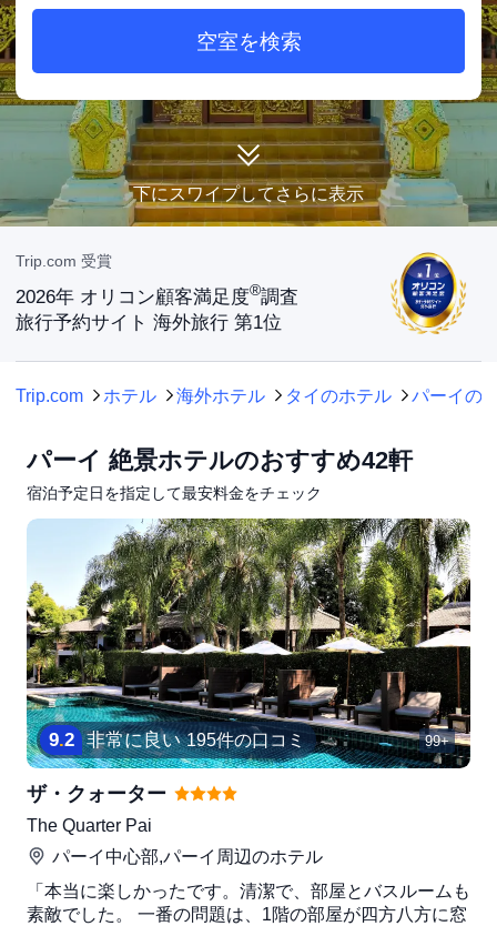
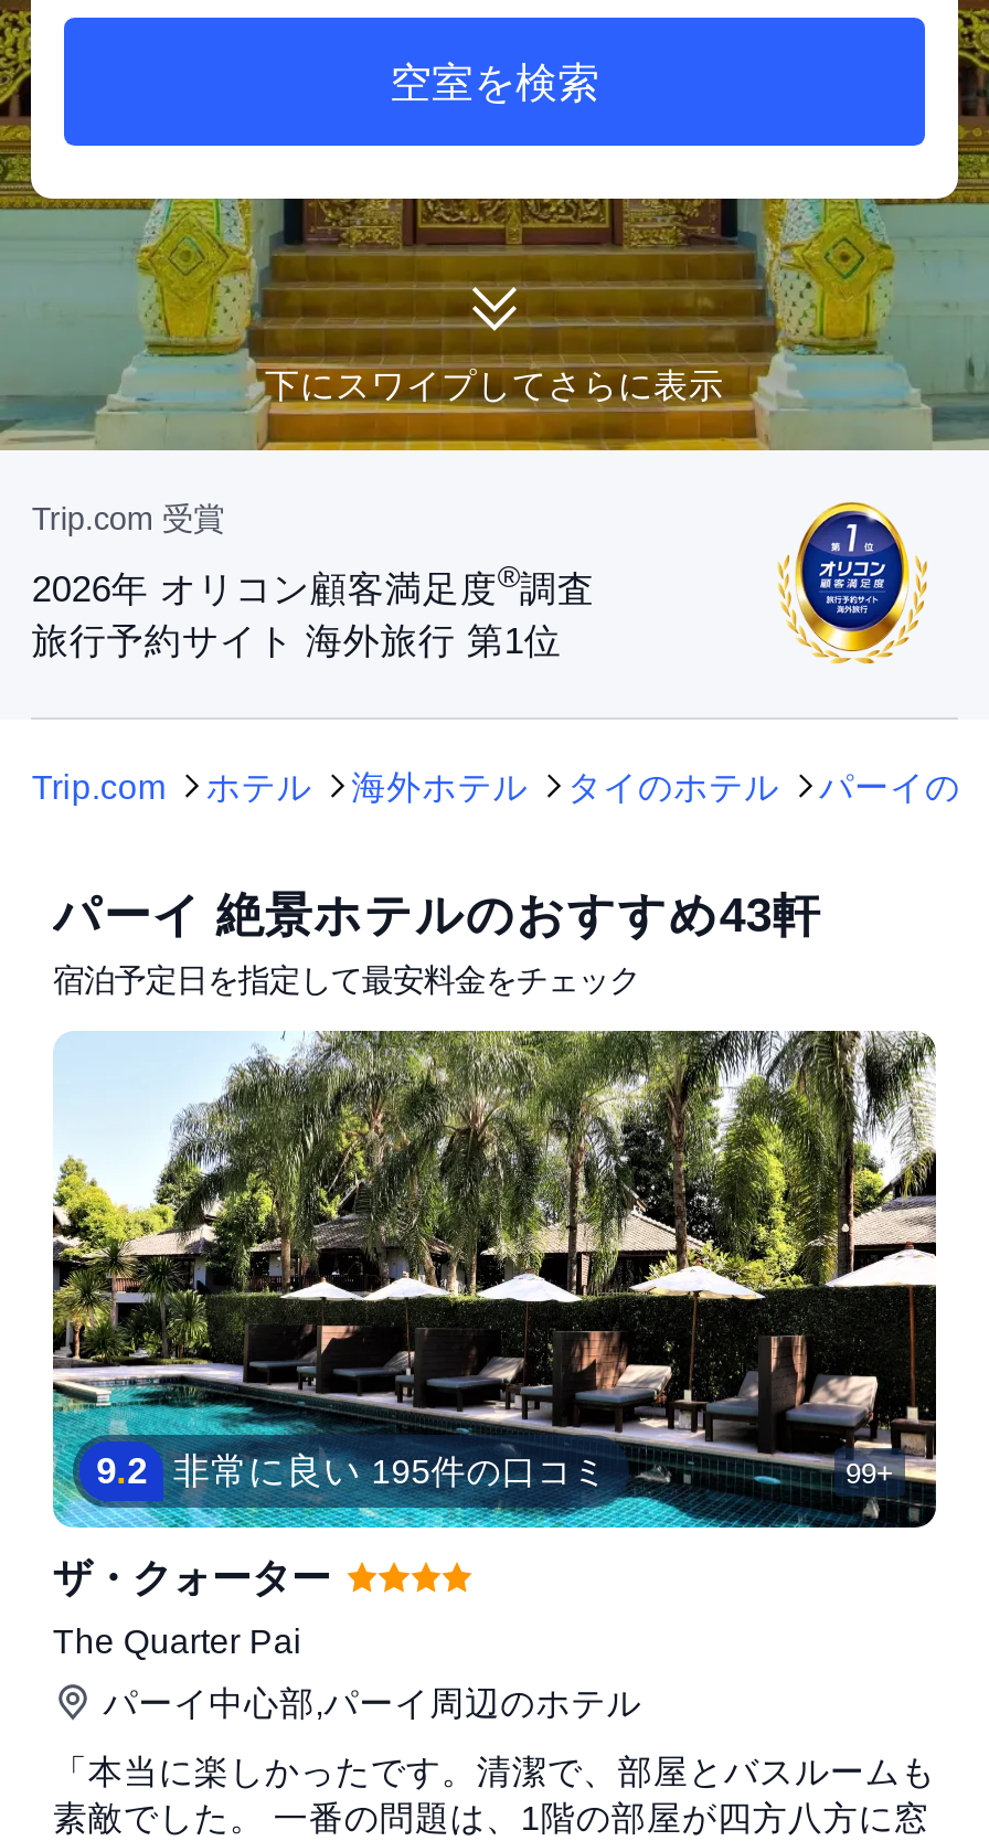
[27,448,413,474] パーイ 絶景ホテルのおすすめ42軒 -> [53,890,821,943] パーイ 絶景ホテルのおすすめ43軒

